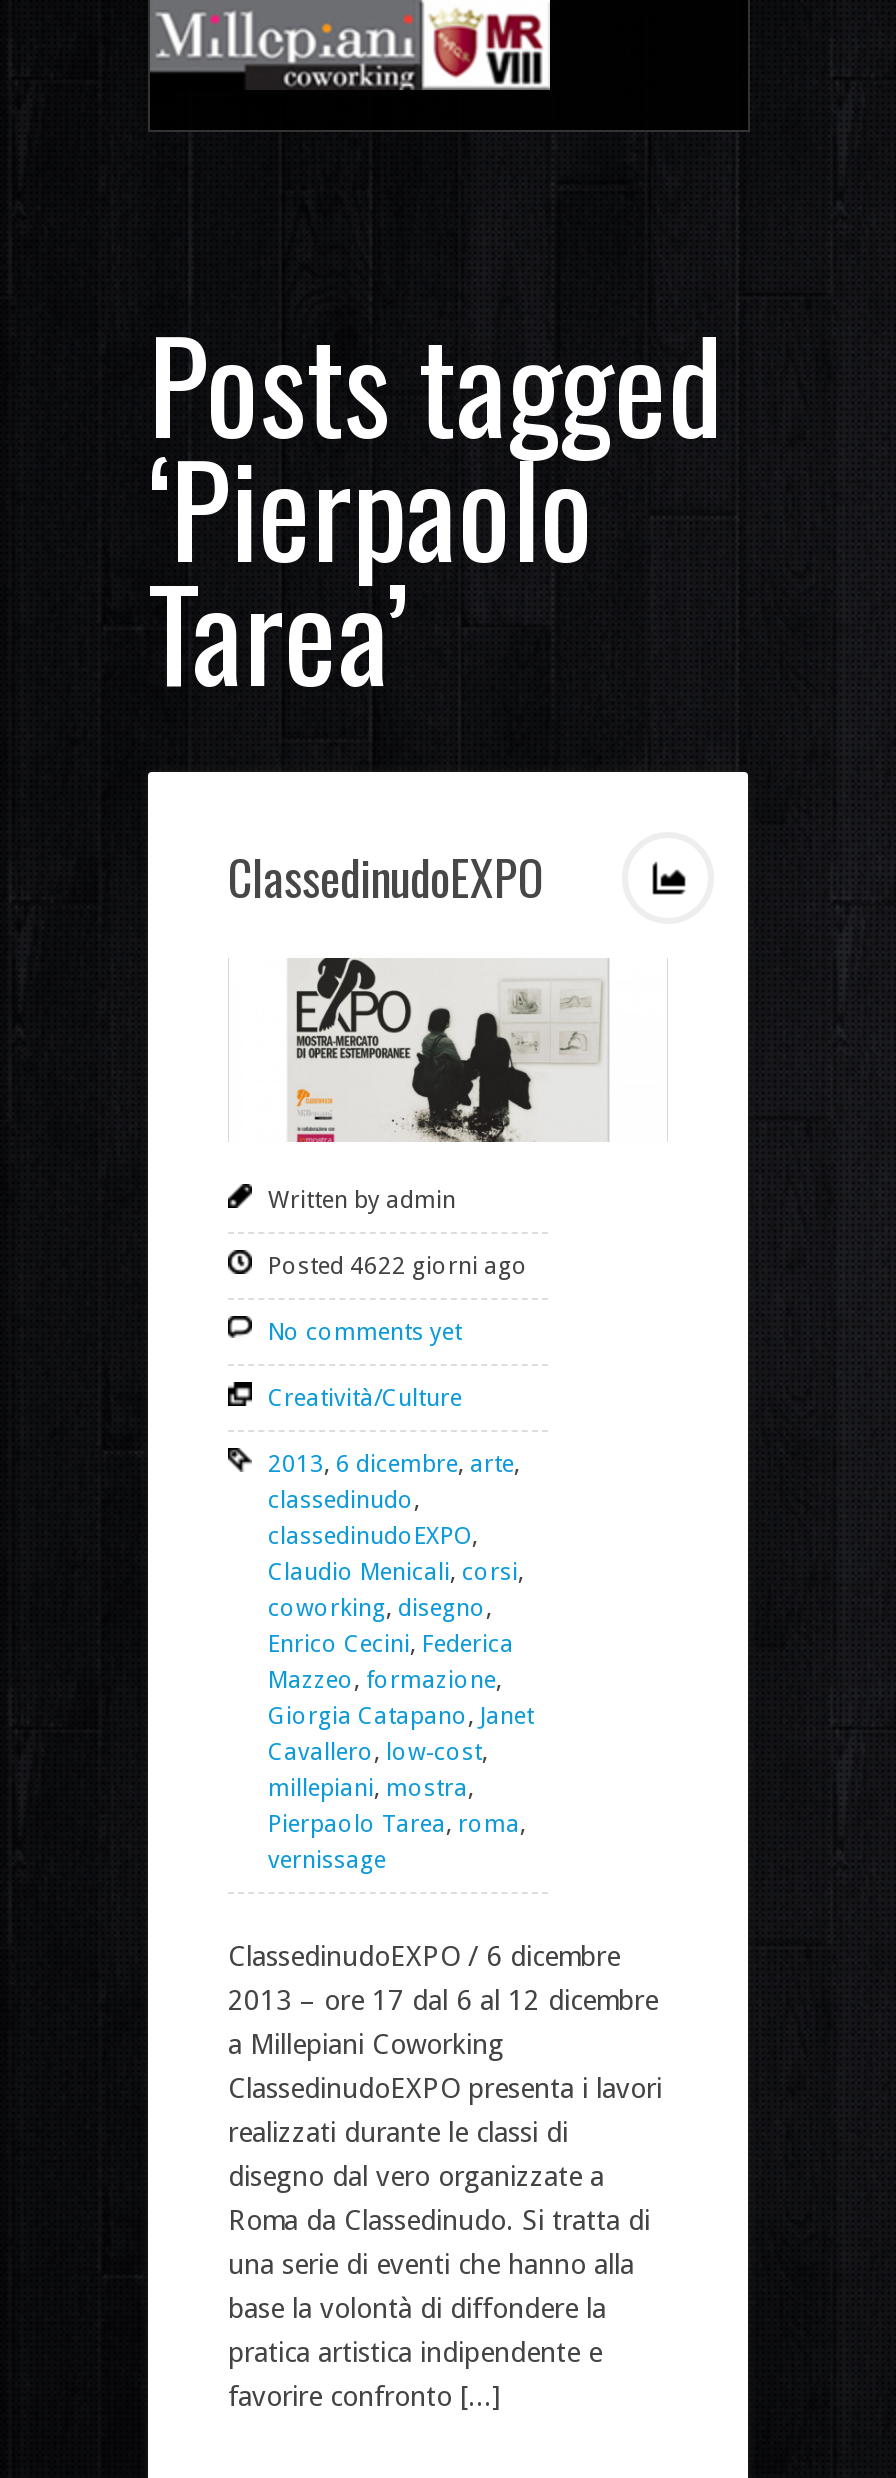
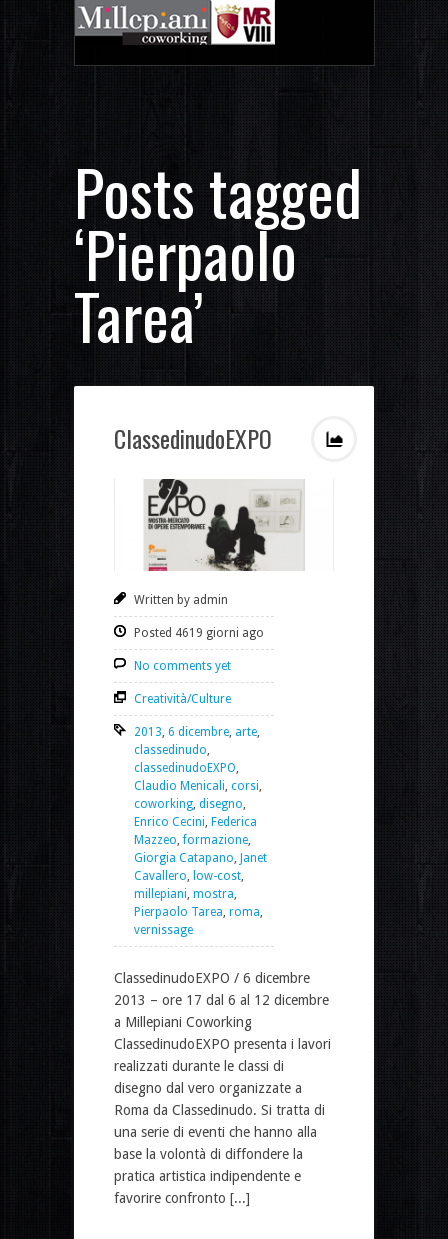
[268,1251,528,1279] Posted 4622 giorni ago -> [134,626,264,640] Posted 4619 giorni ago

